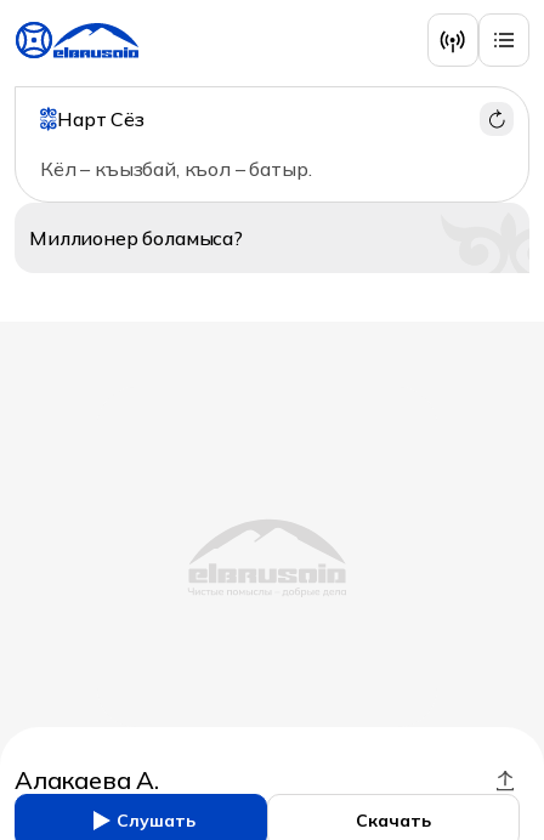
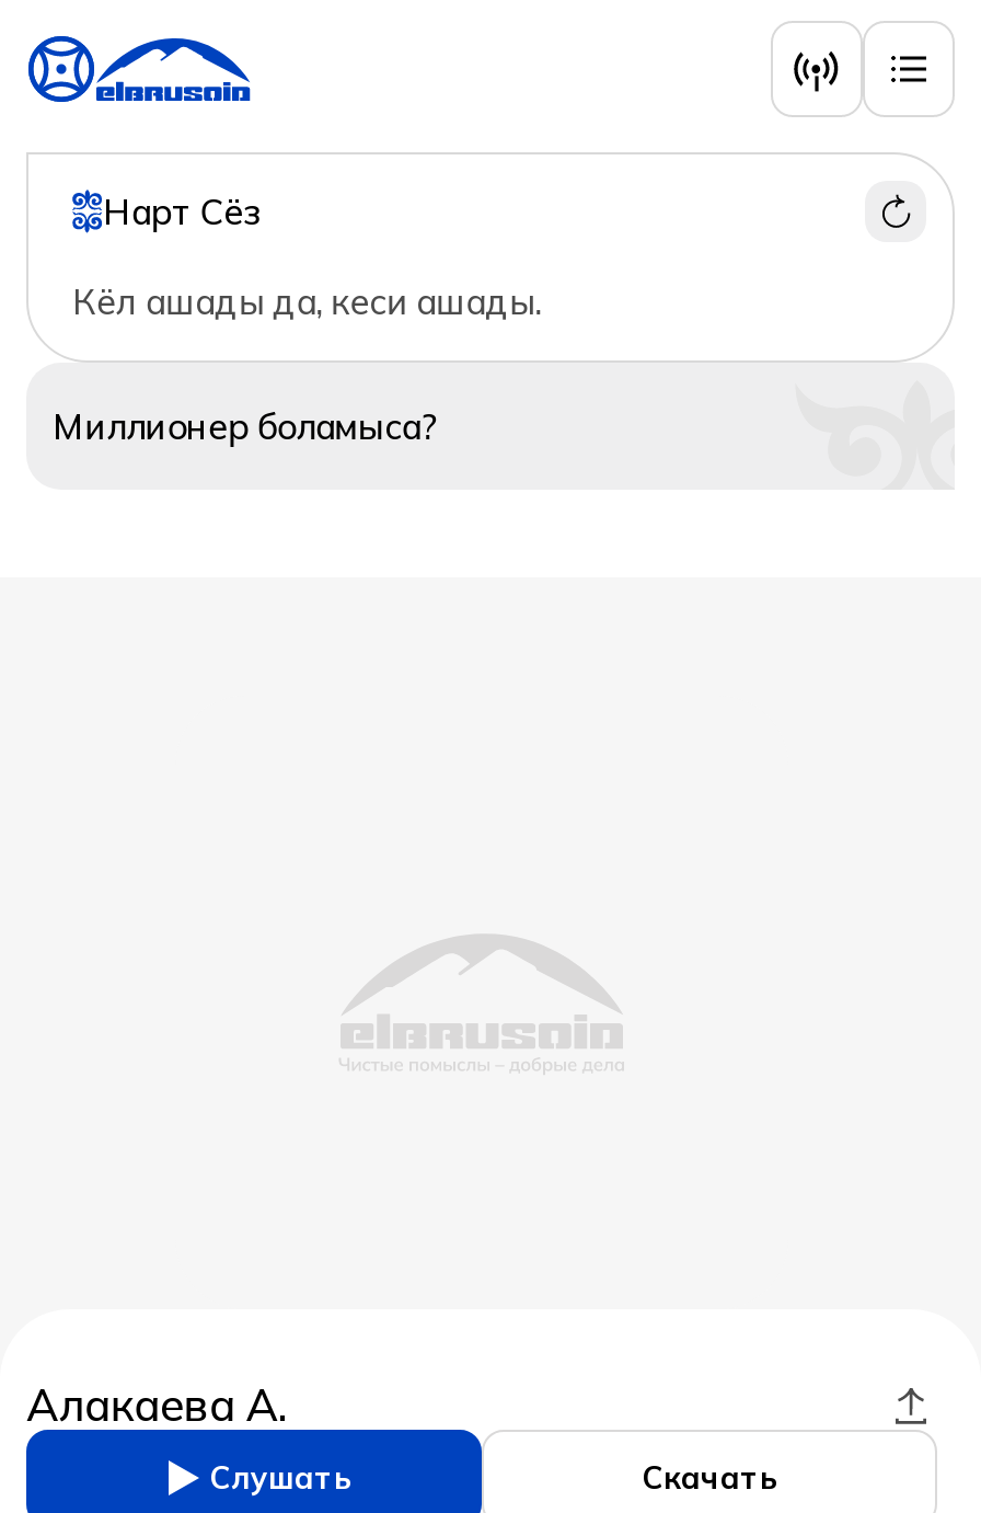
[40,157,311,181] Кёл – къызбай, къол – батыр. -> [72,279,541,323] Кёл ашады да, кеси ашады.

